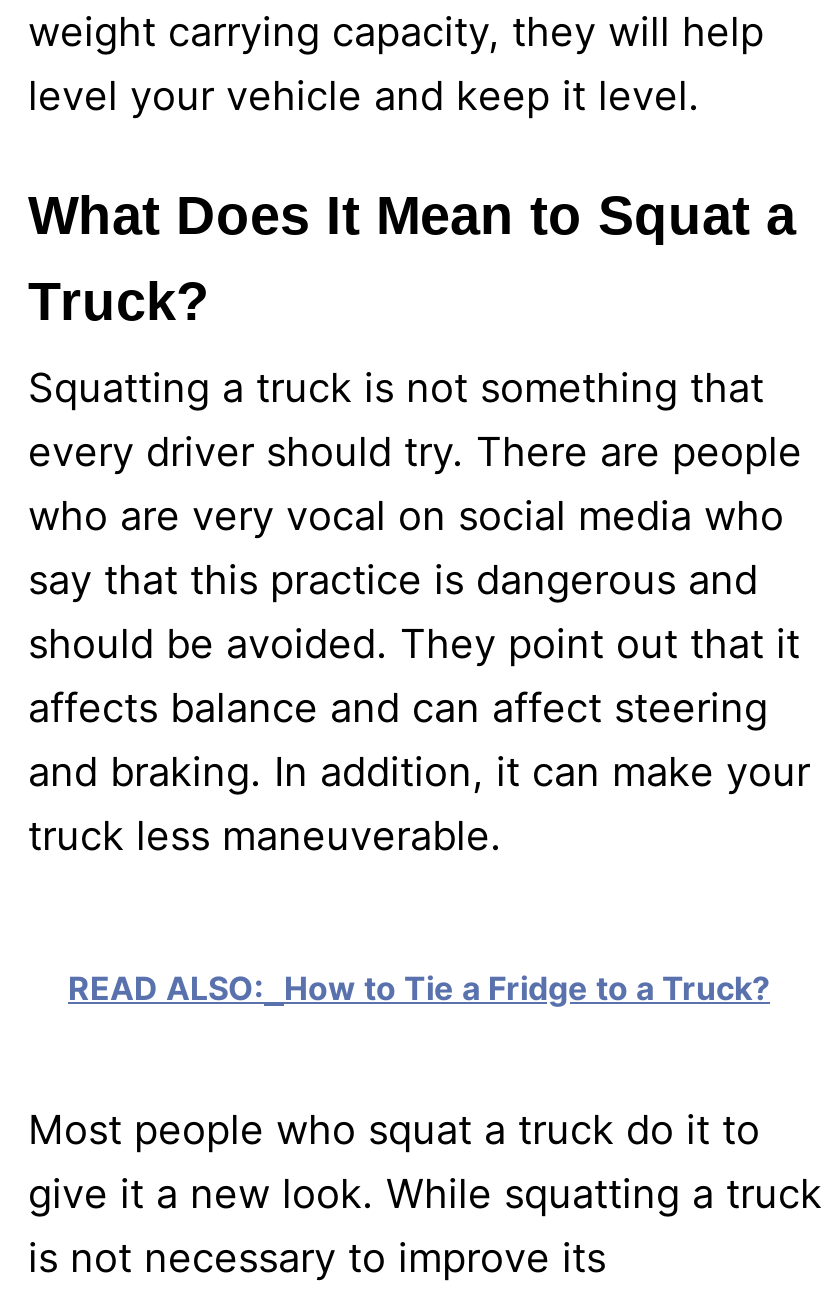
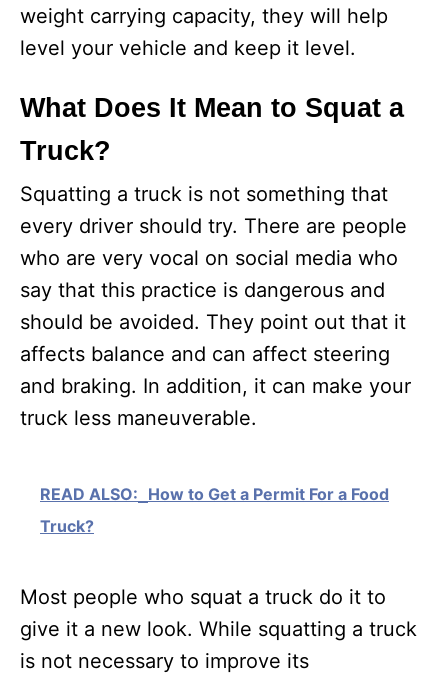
[68,969,770,1009] READ ALSO: How to Tie a Fridge to a Truck? -> [40,484,389,536] READ ALSO: How to Get a Permit For a Food | Truck?

